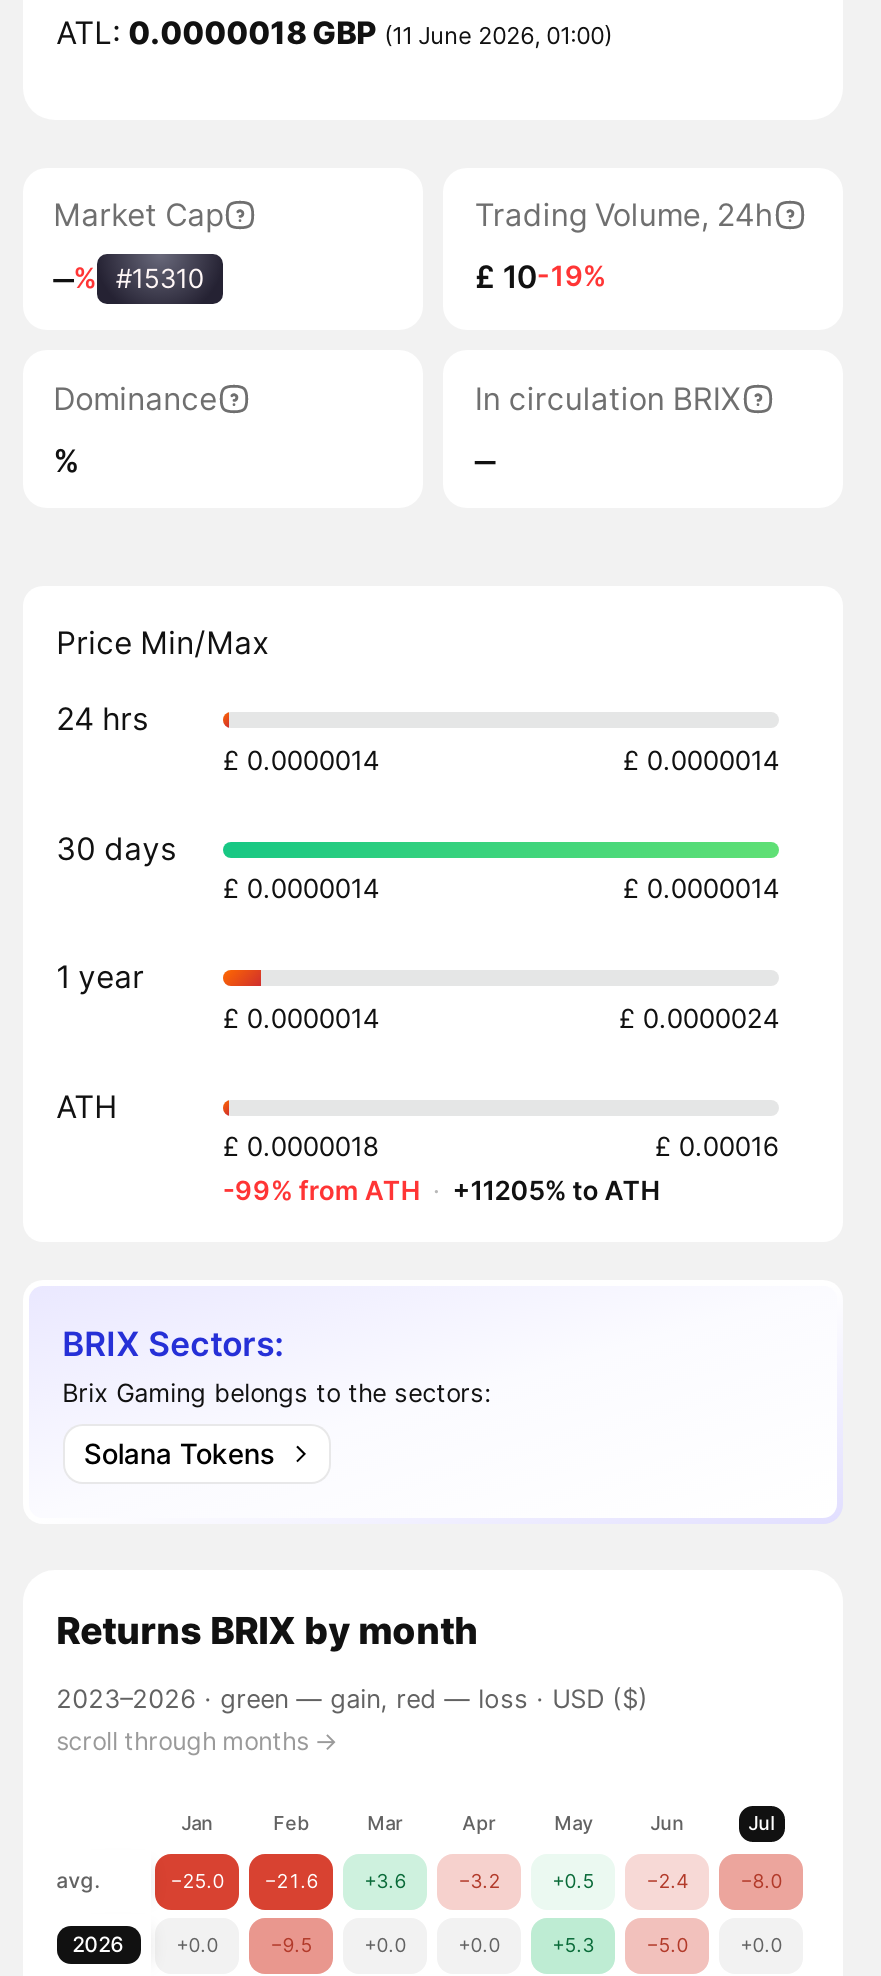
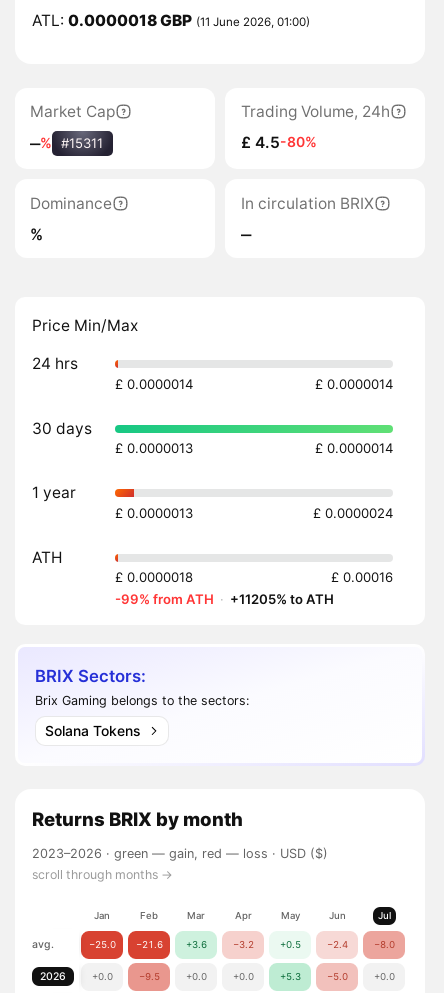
[53,260,204,298] ‒% #15310 -> [30,134,103,153] ‒% #15311
[475,258,607,296] £ 10-19% -> [241,133,317,152] £ 4.5-80%
[223,872,379,904] £ 0.0000014 -> [115,440,193,456] £ 0.0000013
[223,1002,379,1034] £ 0.0000014 -> [115,505,193,521] £ 0.0000013

